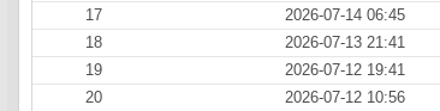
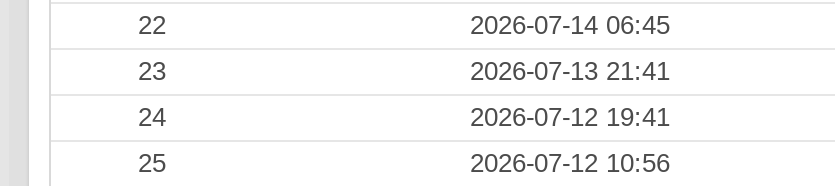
[85,6,102,24] 17 -> [138,10,166,40] 22
[85,33,102,51] 18 -> [138,56,166,86] 23
[85,61,102,79] 19 -> [138,102,166,132] 24
[85,88,102,106] 20 -> [138,148,166,178] 25

